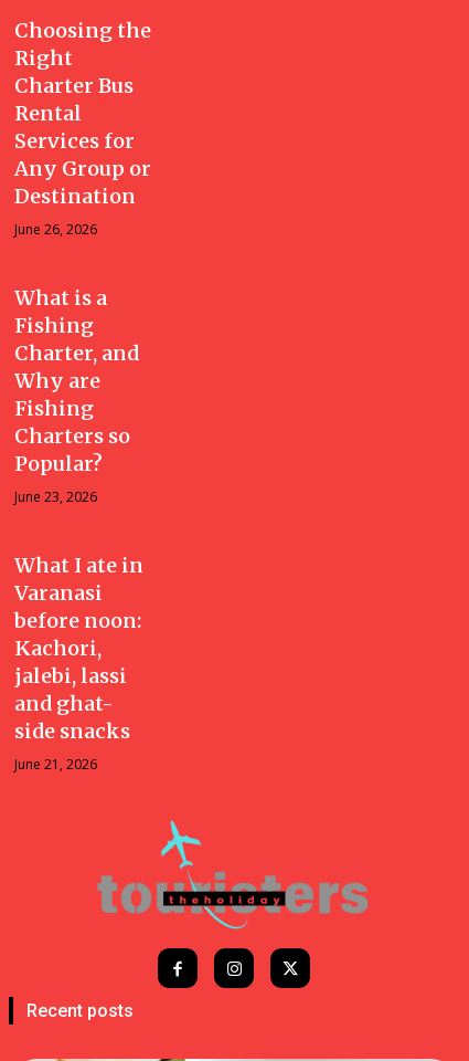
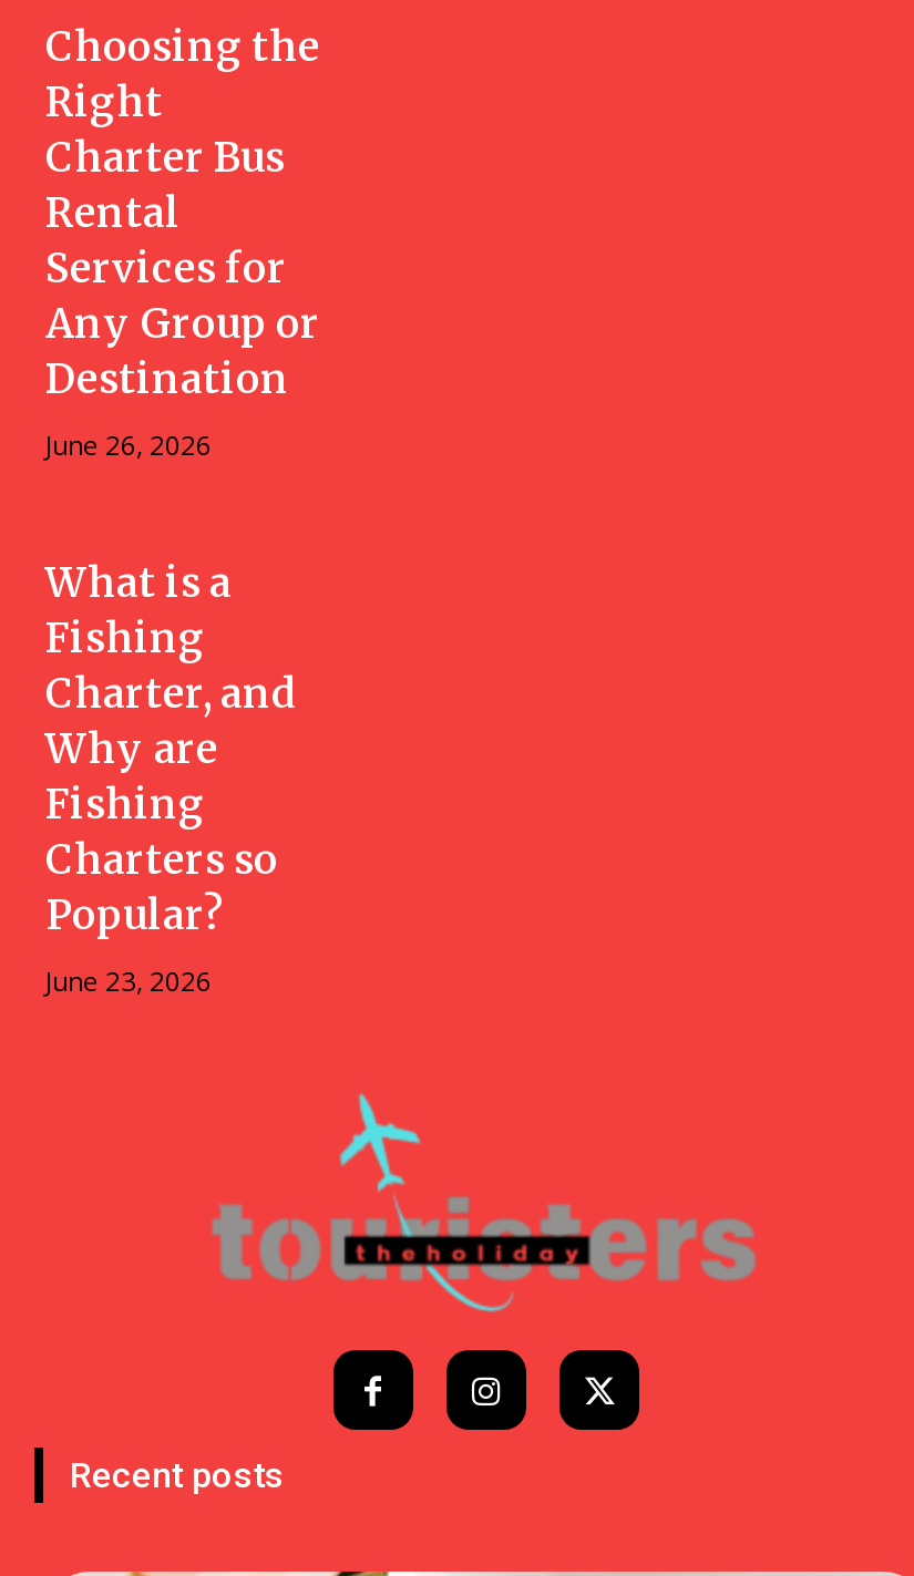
[14,552,143,773] What I ate in | Varanasi | before noon: | Kachori, | jalebi, lassi | and ghat- | side snacks | June 21, 2026 -> none

